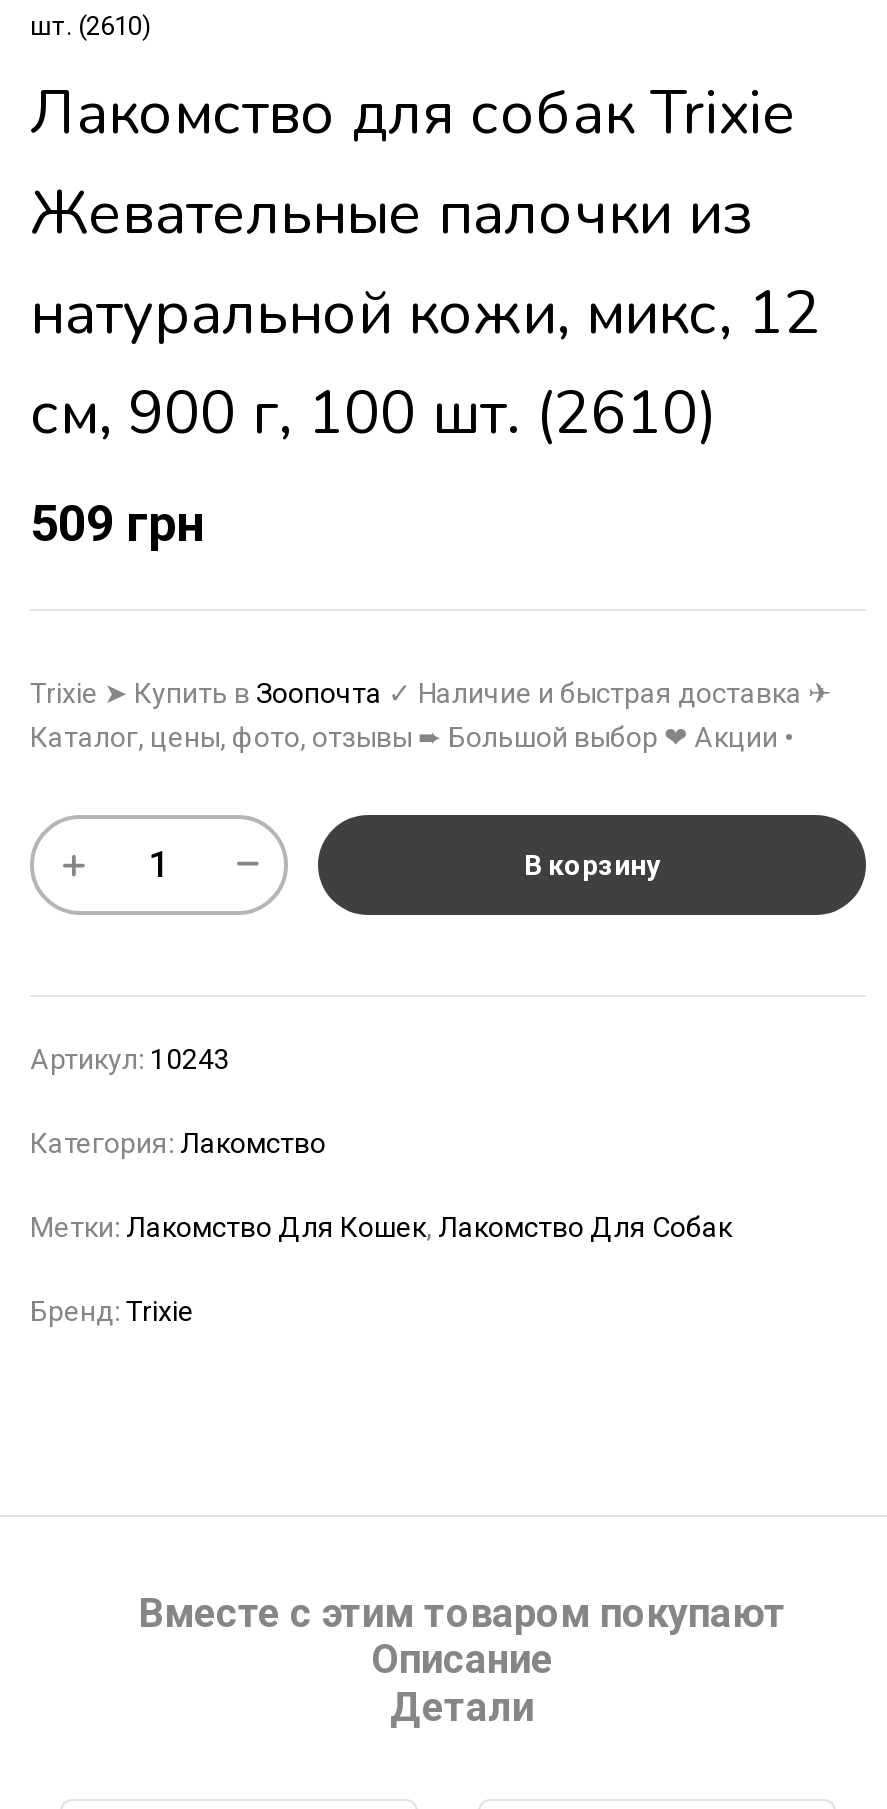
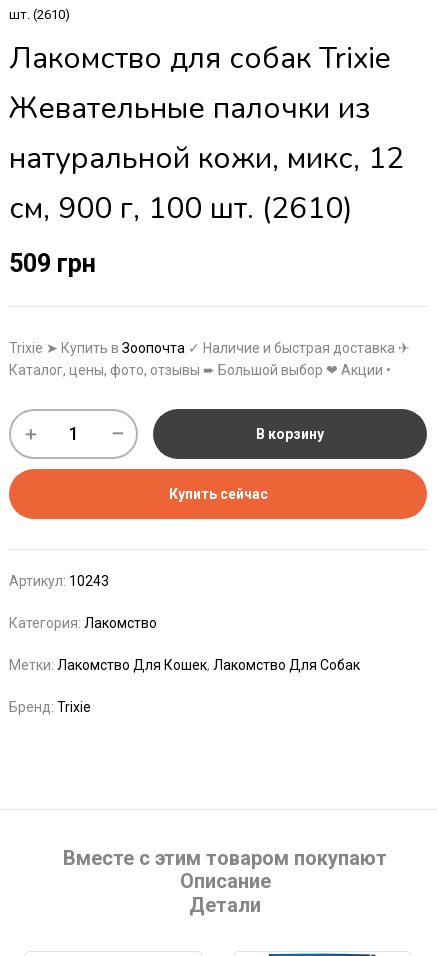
none -> [168,486,267,502] Купить сейчас

